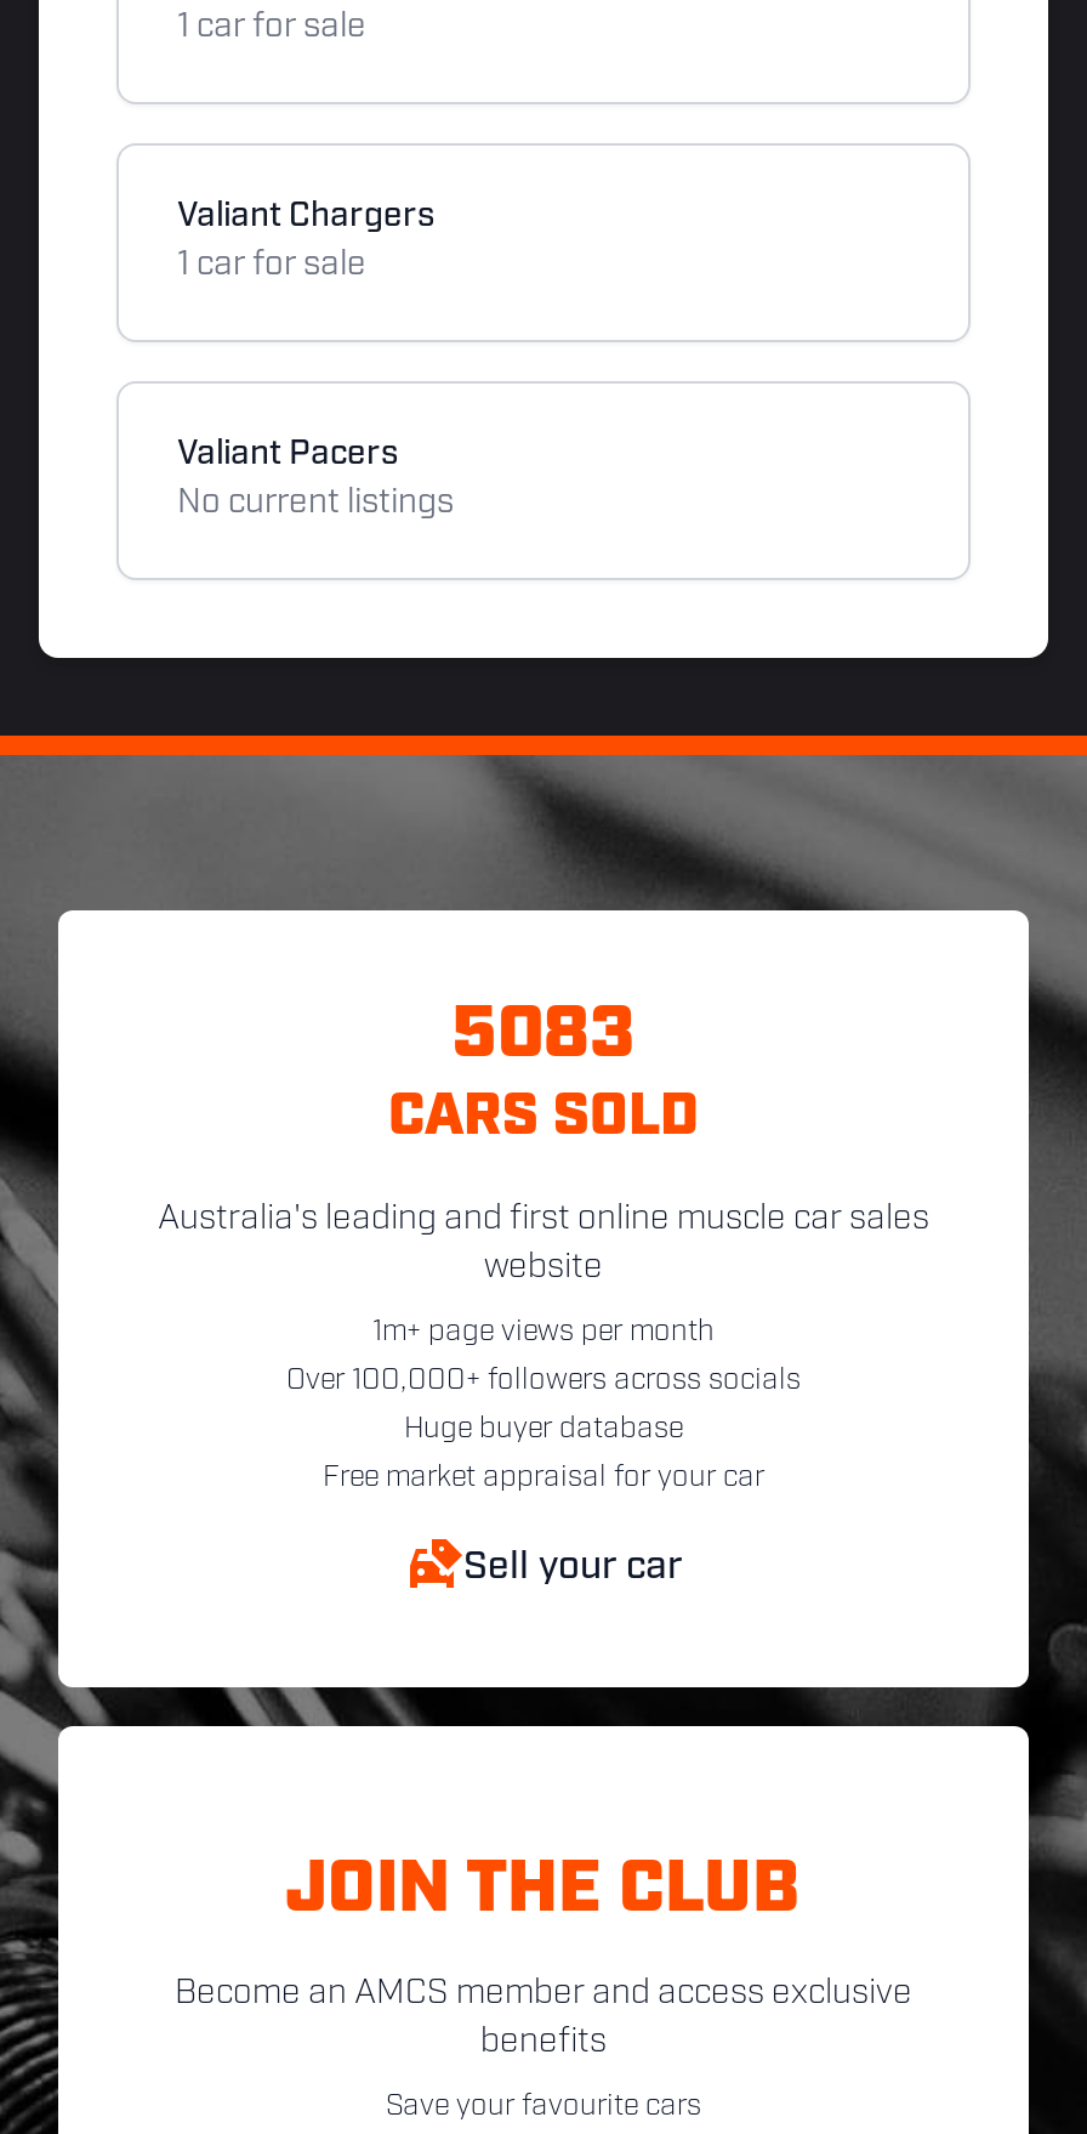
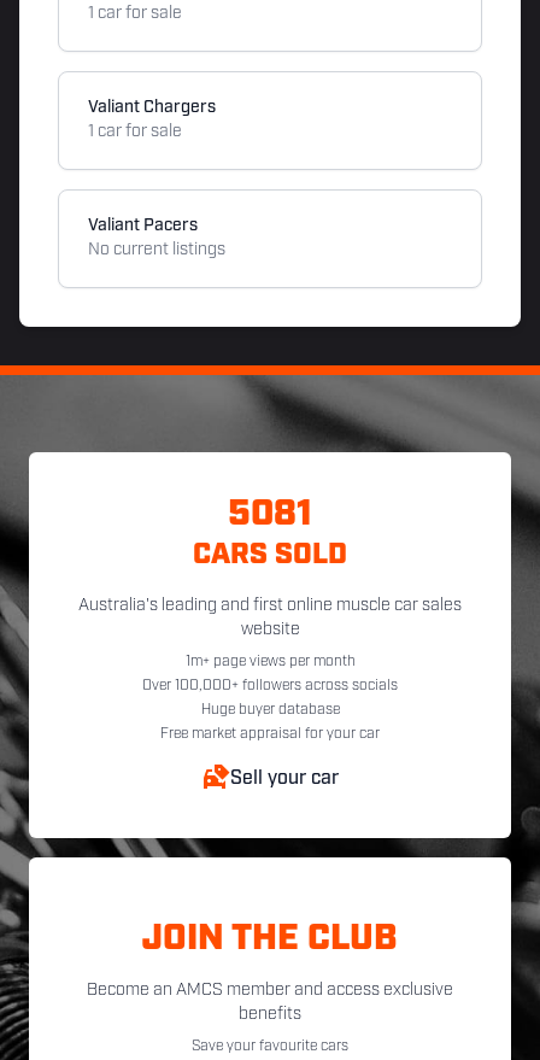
[451,999,636,1075] 5083 -> [228,496,312,534] 5081

